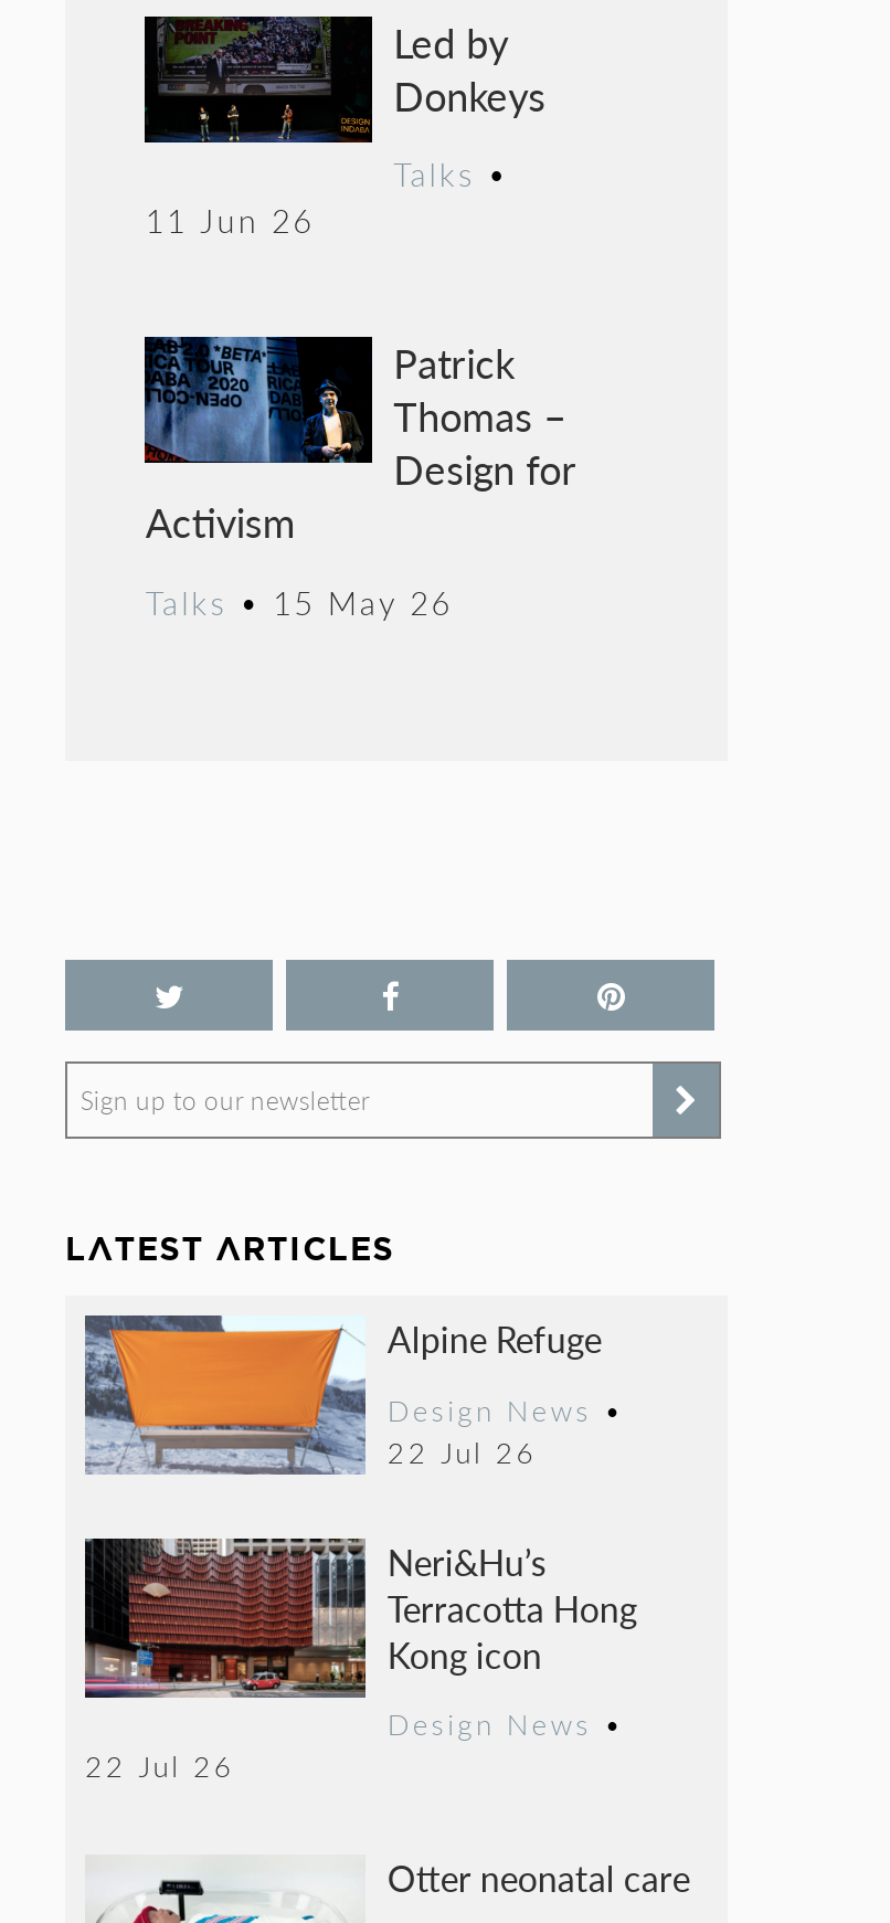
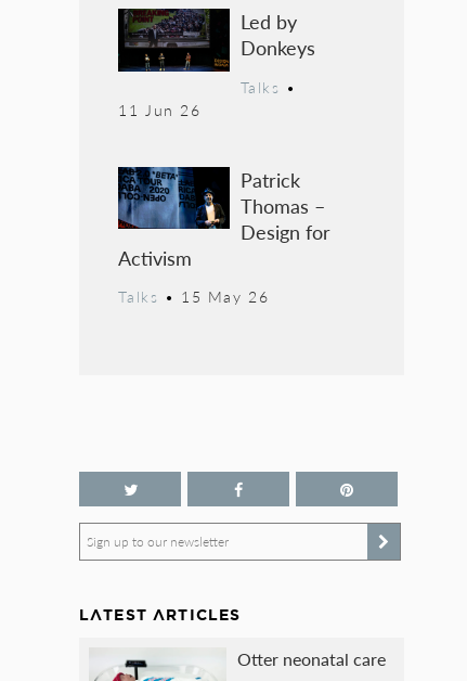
[83,1313,637,1786] [image] | Alpine Refuge | Design News • | 22 Jul 26 | Neri&Hu’s | Terracotta Hong | Kong icon | Design News • | 22 Jul 26 -> none
[83,1499,354,1700] [image] -> none

